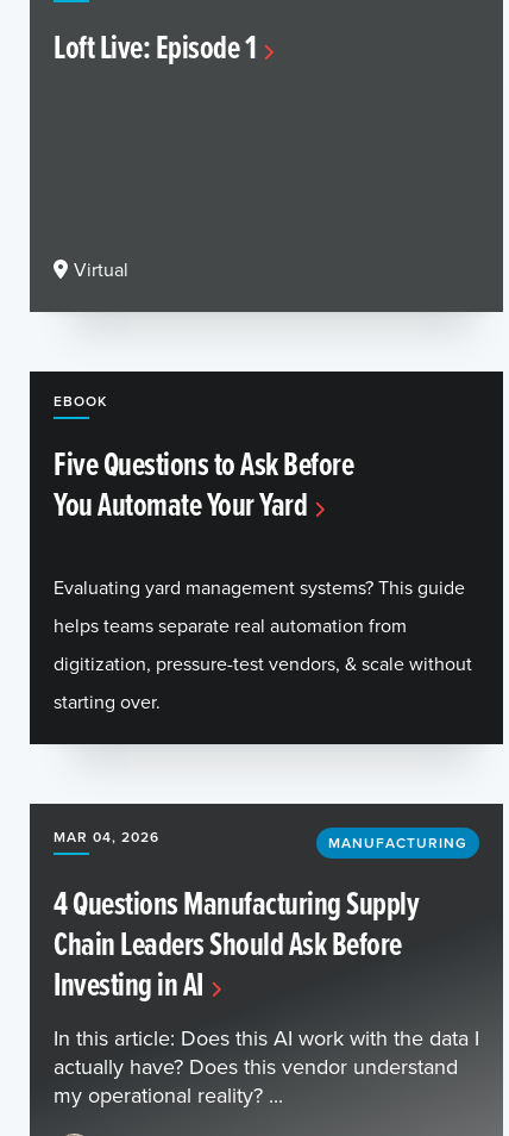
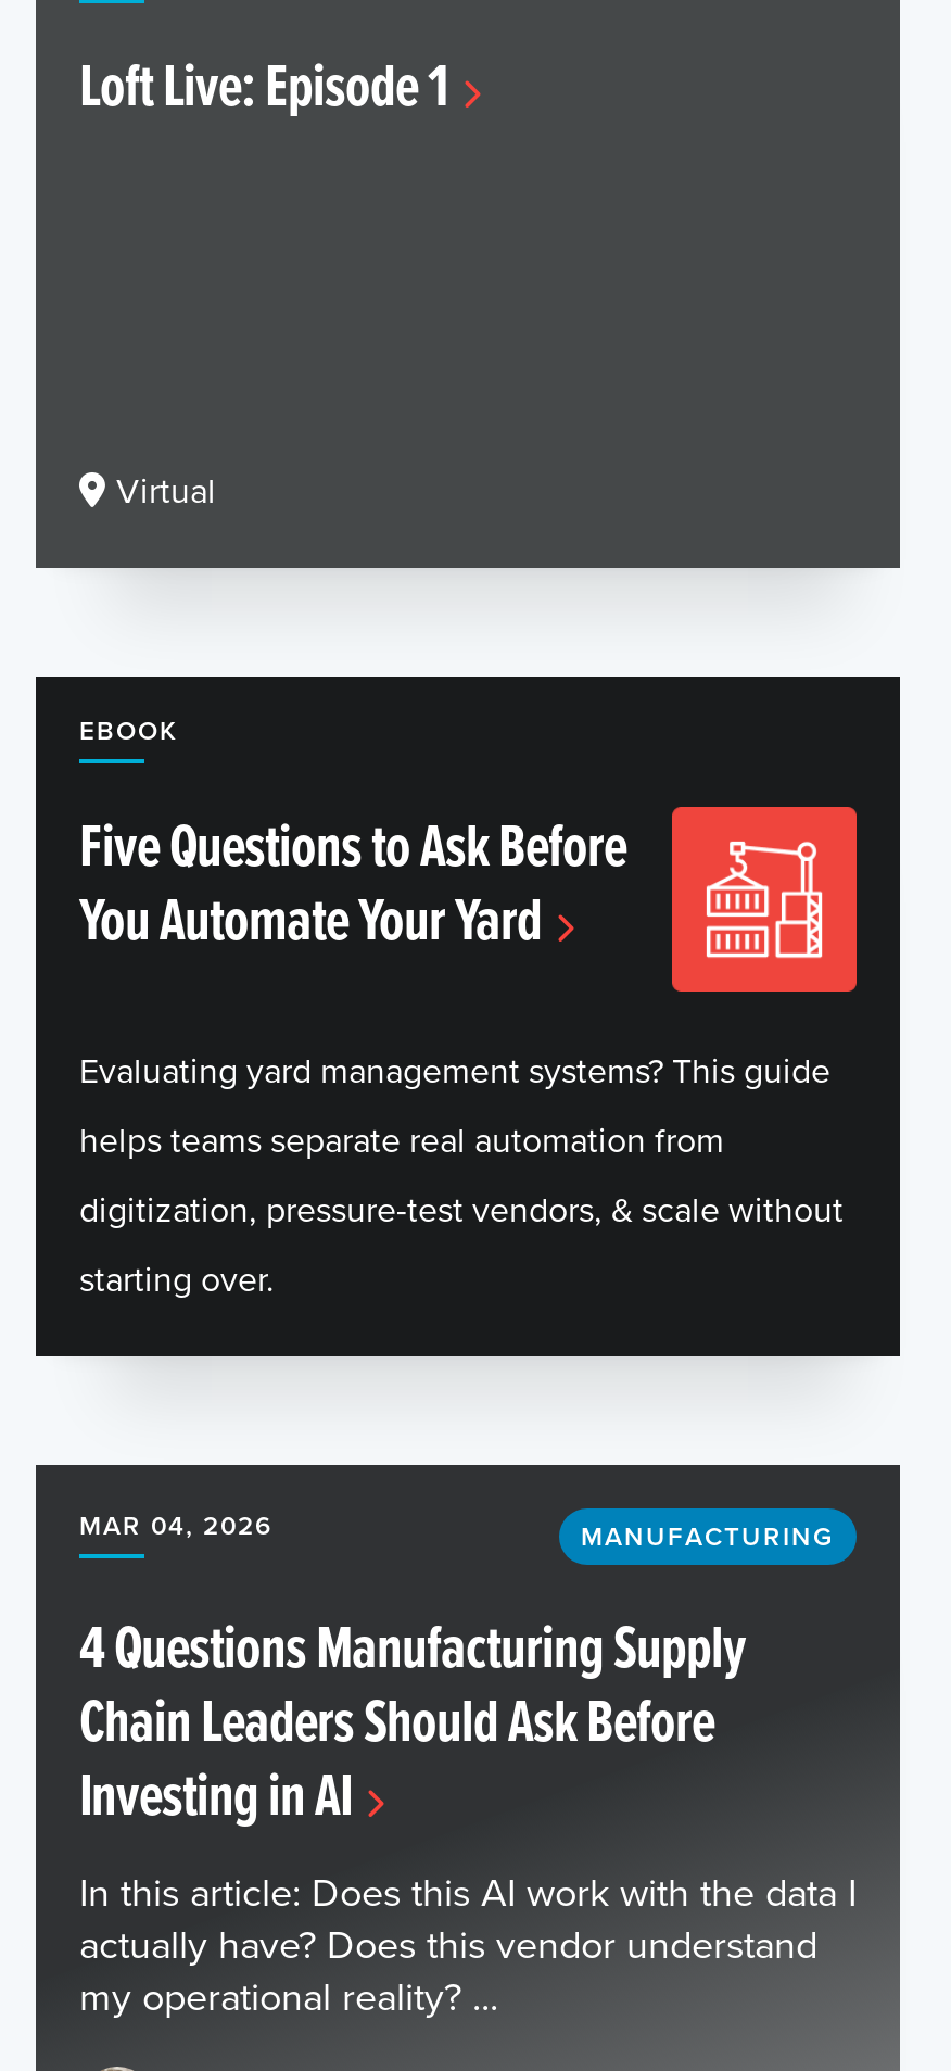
none -> [670,805,859,994] [image]

